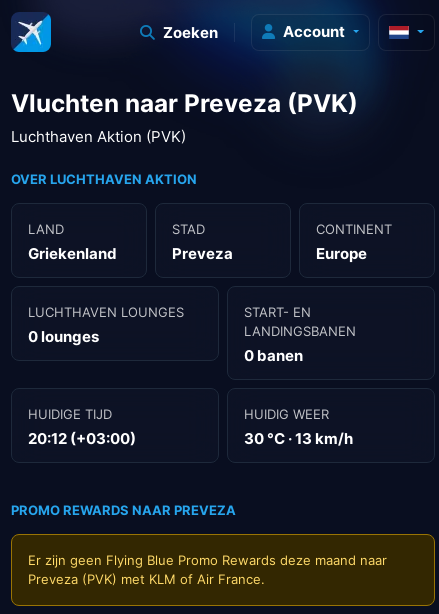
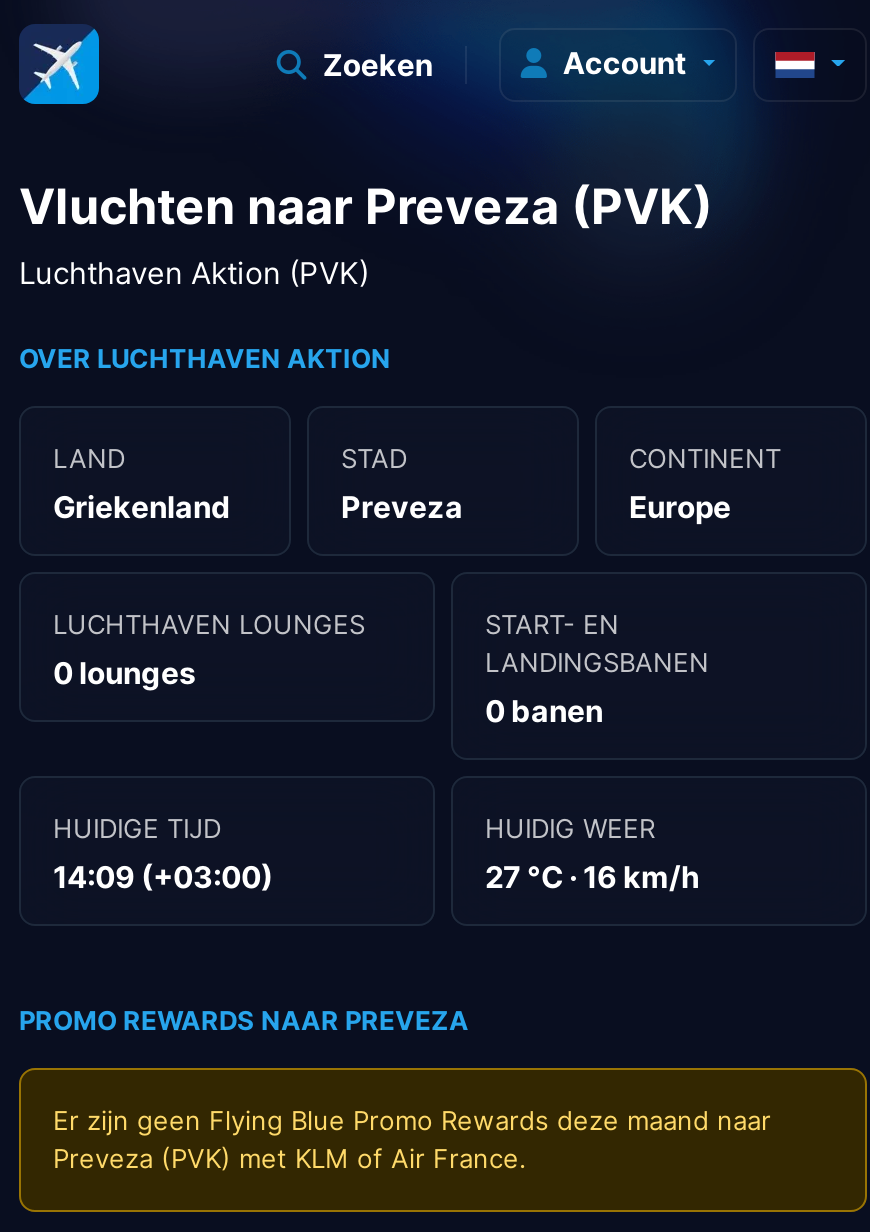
[28,429,136,448] 20:12 (+03:00) -> [53,858,273,896] 14:09 (+03:00)
[244,429,353,448] 30 °C · 13 km/h -> [485,858,699,896] 27 °C · 16 km/h

